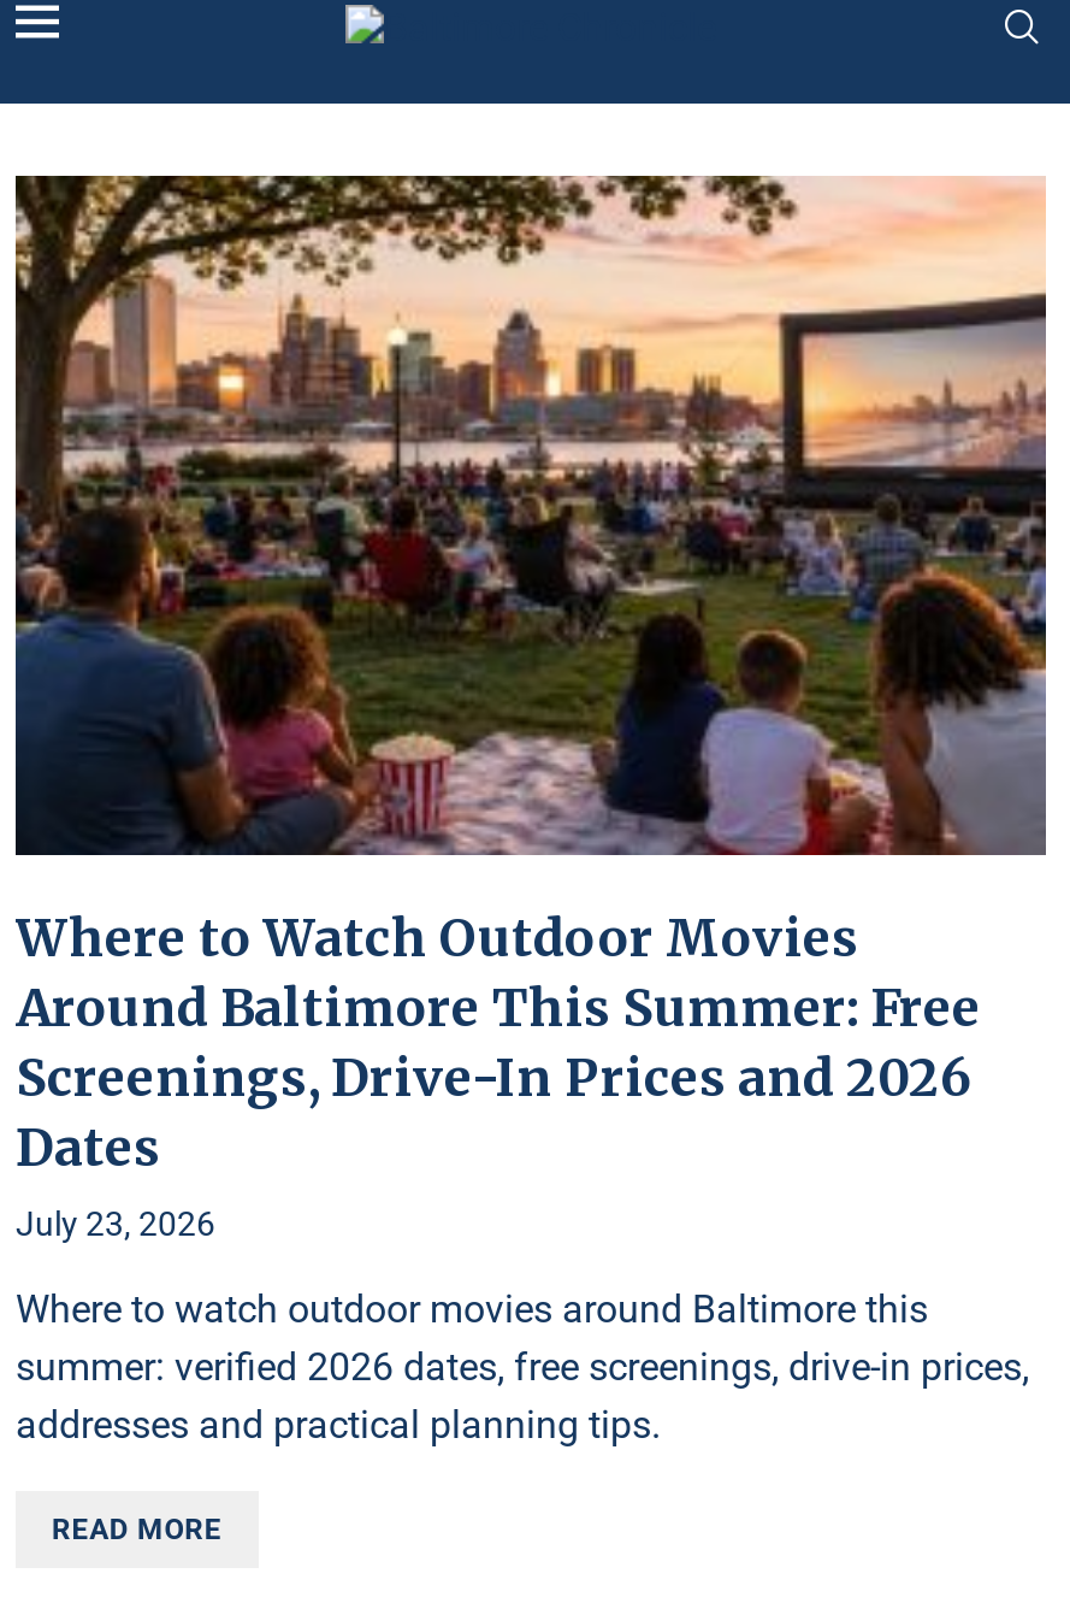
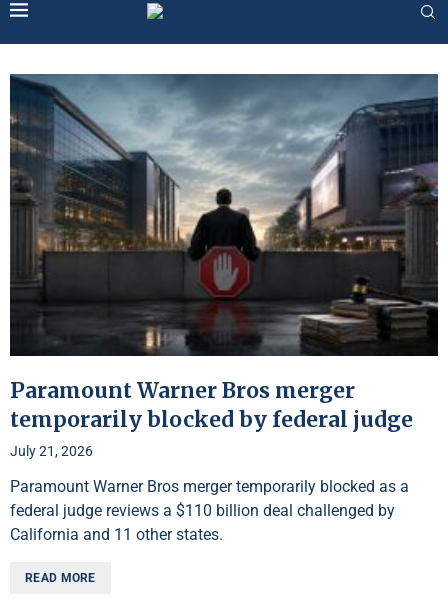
[13,173,1048,1244] [image] | Where to Watch Outdoor Movies | Around Baltimore This Summer: Free | Screenings, Drive-In Prices and 2026 | Dates | July 23, 2026 -> [10,73,439,459] [image] | Paramount Warner Bros merger | temporarily blocked by federal judge | July 21, 2026
[16,1287,1029,1449] Where to watch outdoor movies around Baltimore this | summer: verified 2026 dates, free screenings, drive-in prices, | addresses and practical planning tips. -> [10,477,409,544] Paramount Warner Bros merger temporarily blocked as a | federal judge reviews a $110 billion deal challenged by | California and 11 other states.

